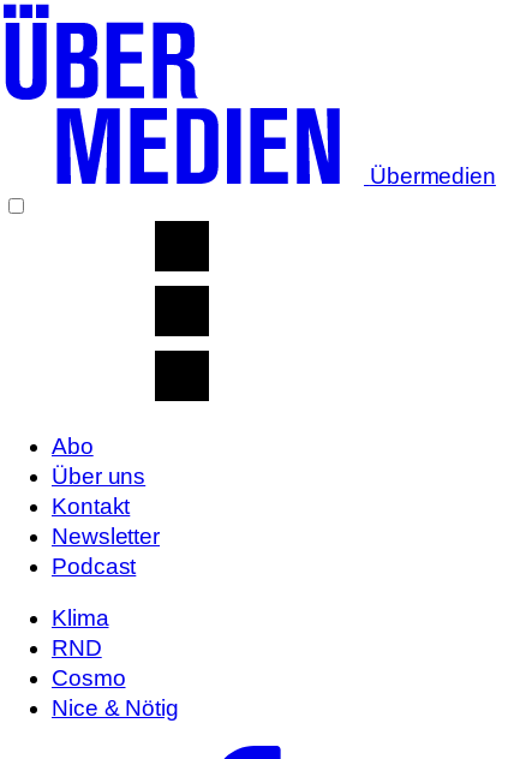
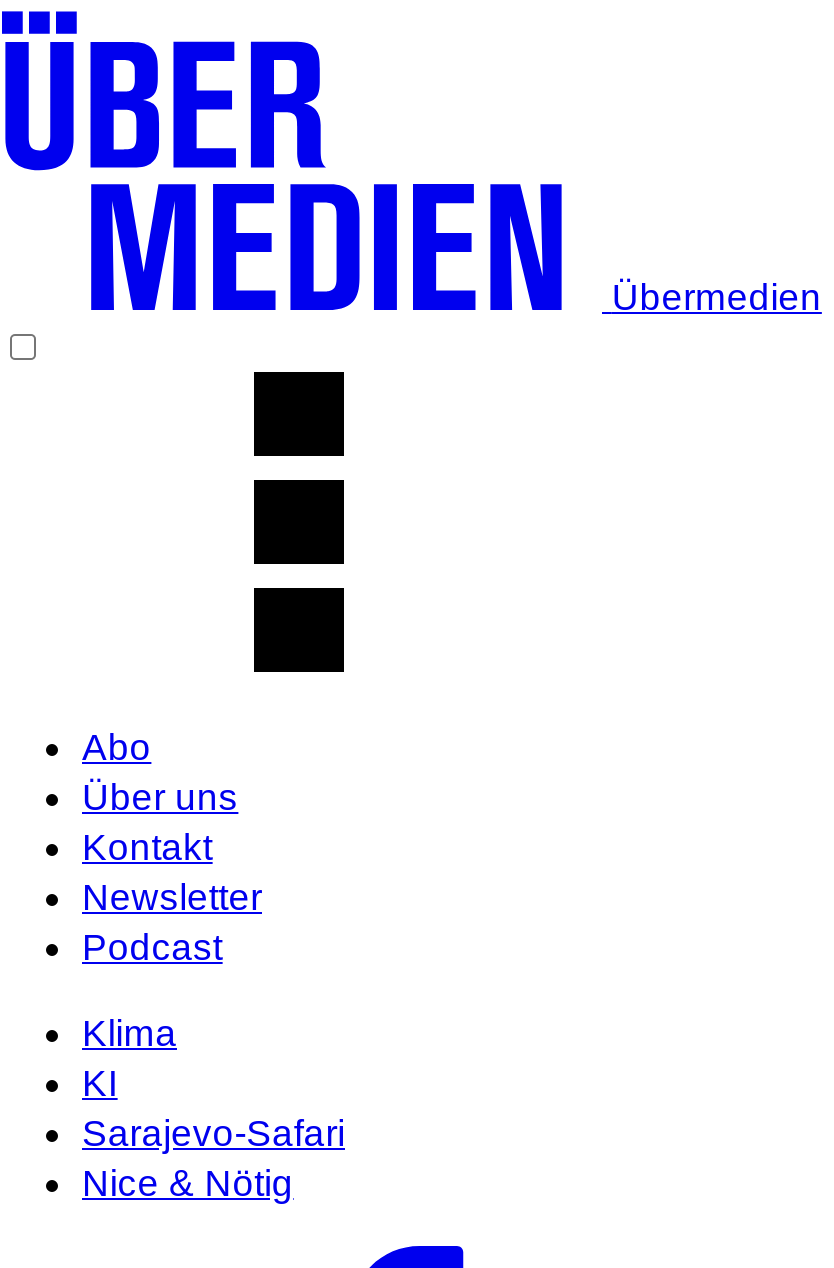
[52,635,125,691] RND | Cosmo -> [82,1062,345,1154] KI | Sarajevo-Safari

